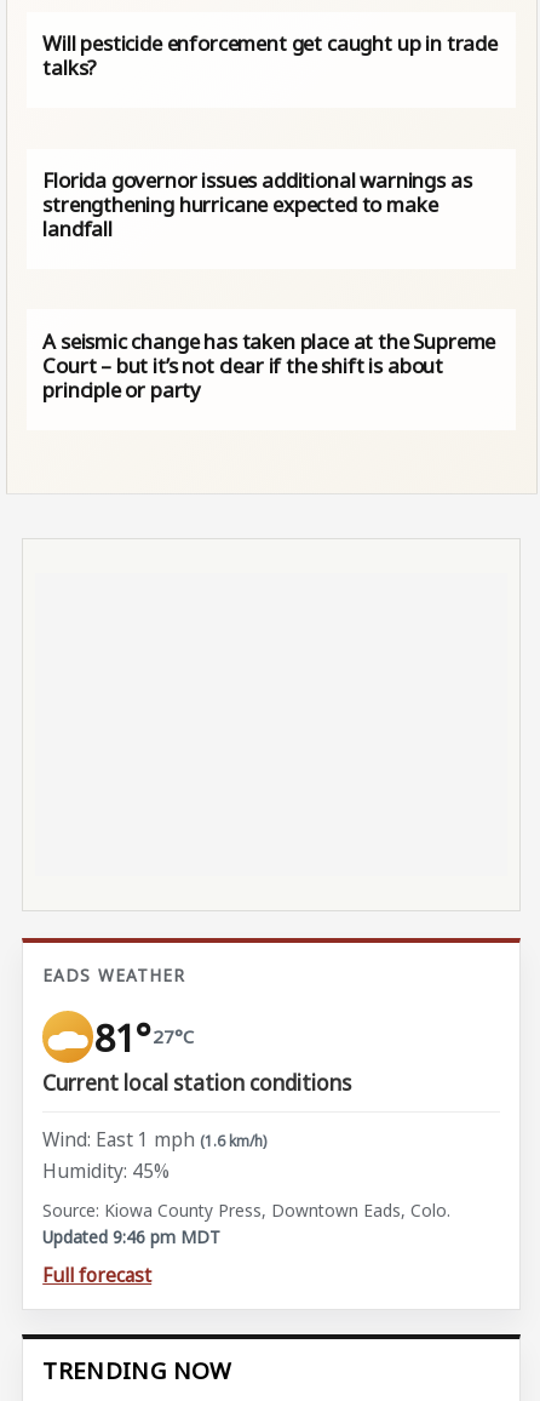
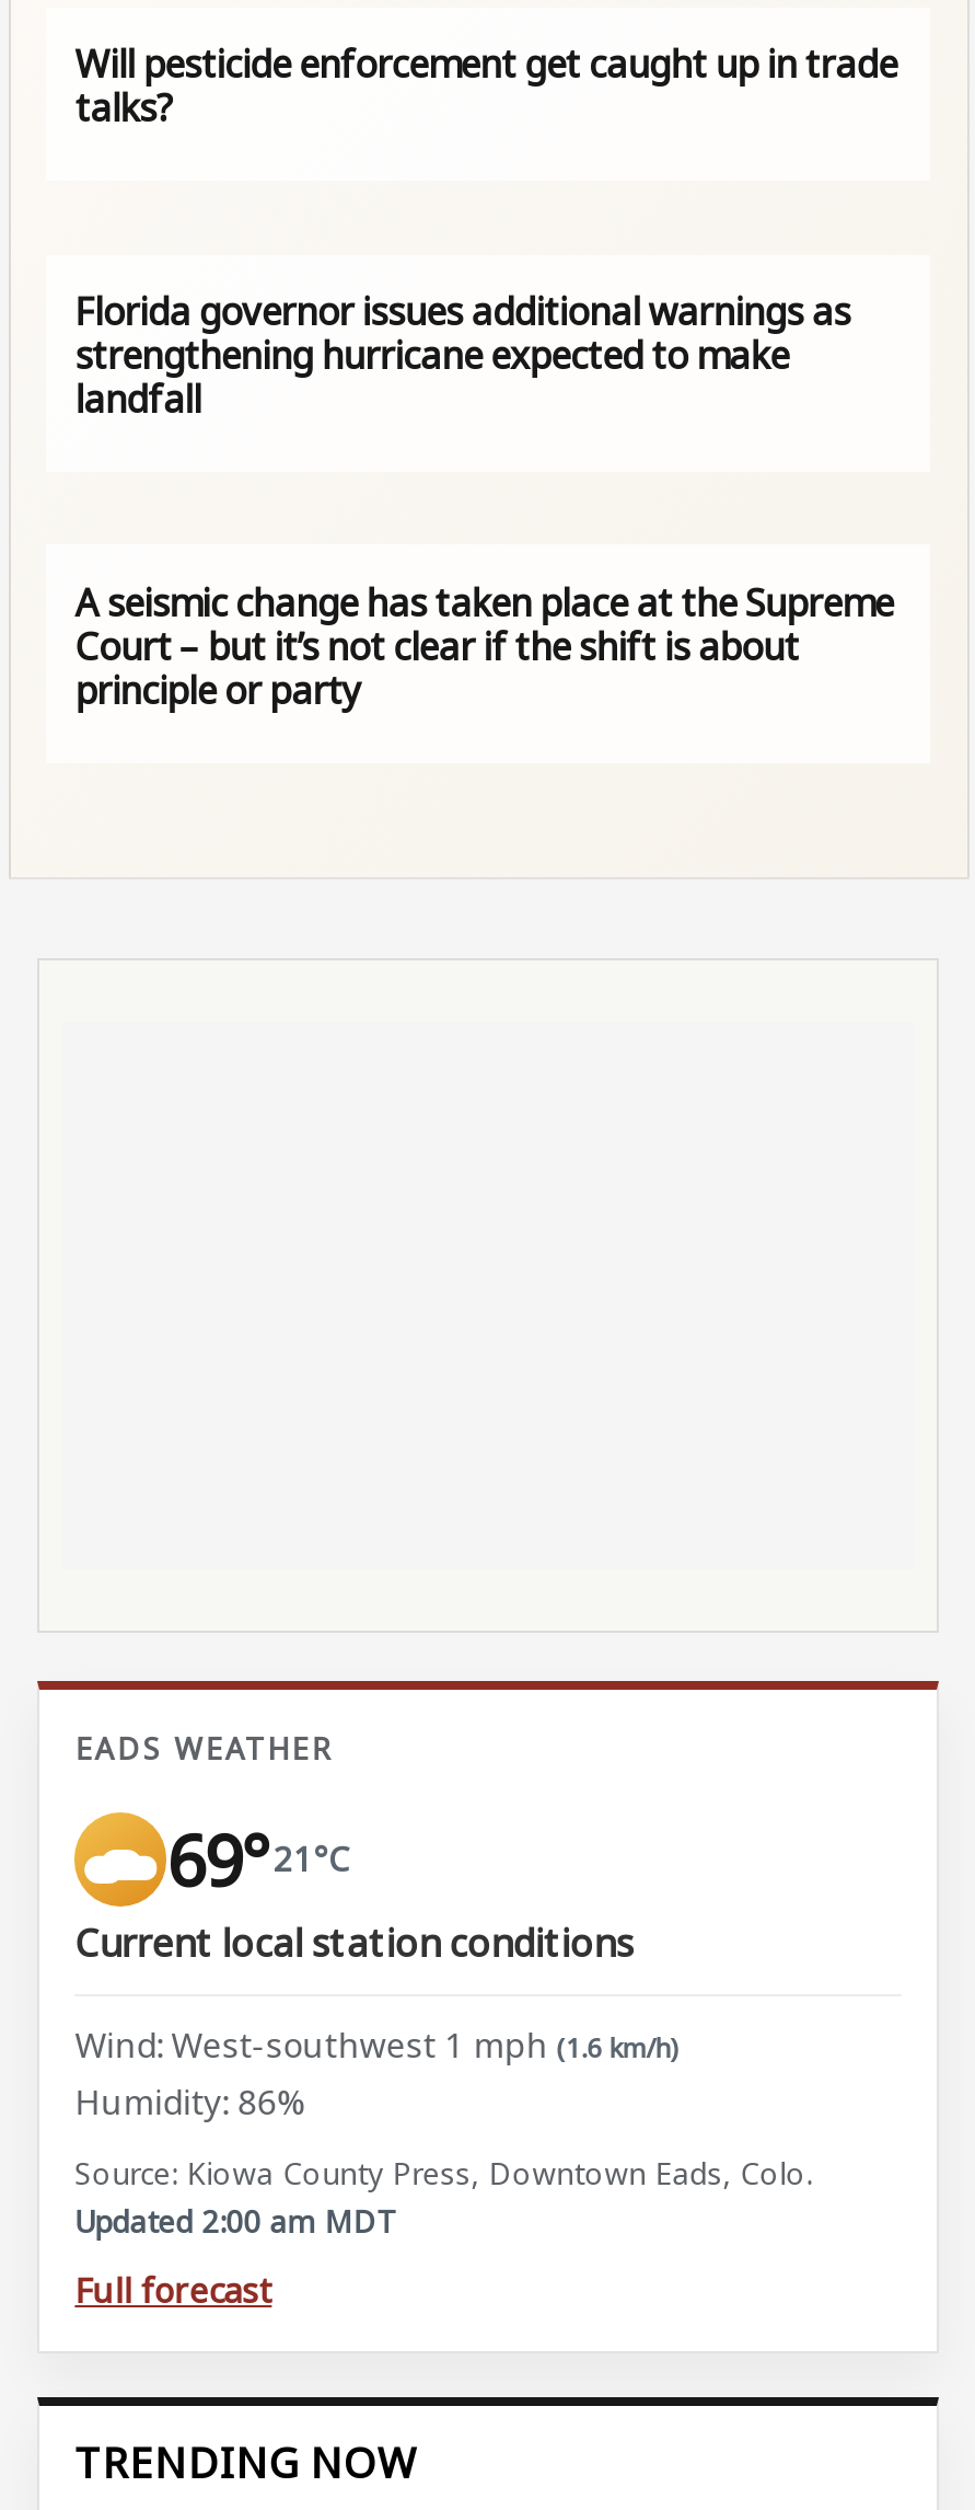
[94,1011,194,1063] 81° 27°C -> [167,1812,348,1907] 69° 21°C
[43,1126,267,1153] Wind: East 1 mph (1.6 km/h) -> [75,2021,677,2069] Wind: West-southwest 1 mph (1.6 km/h)
[43,1157,170,1184] Humidity: 45% -> [75,2077,305,2125] Humidity: 86%
[43,1226,221,1249] Updated 9:46 pm MDT -> [75,2201,397,2243] Updated 2:00 am MDT

